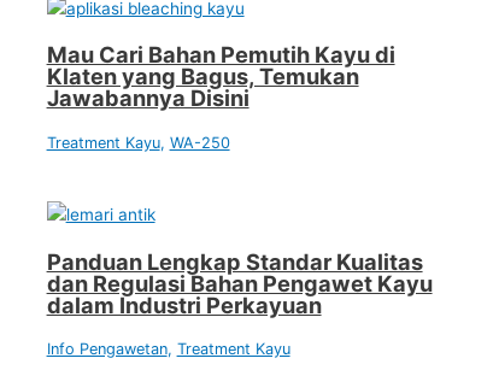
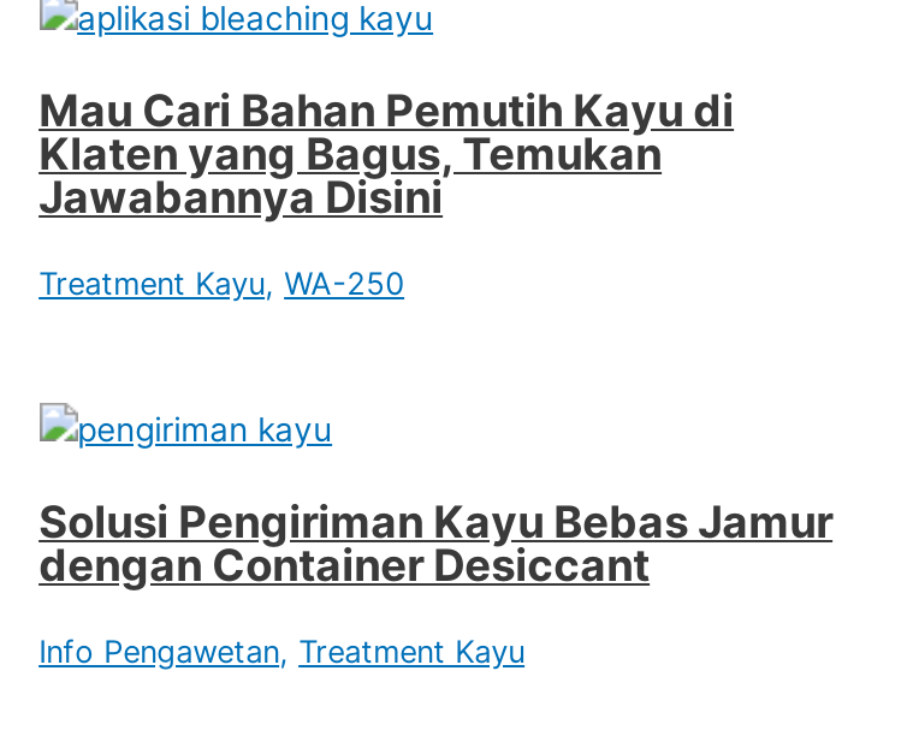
[47,248,432,318] Panduan Lengkap Standar Kualitas | dan Regulasi Bahan Pengawet Kayu | dalam Industri Perkayuan -> [39,494,833,590] Solusi Pengiriman Kayu Bebas Jamur | dengan Container Desiccant

